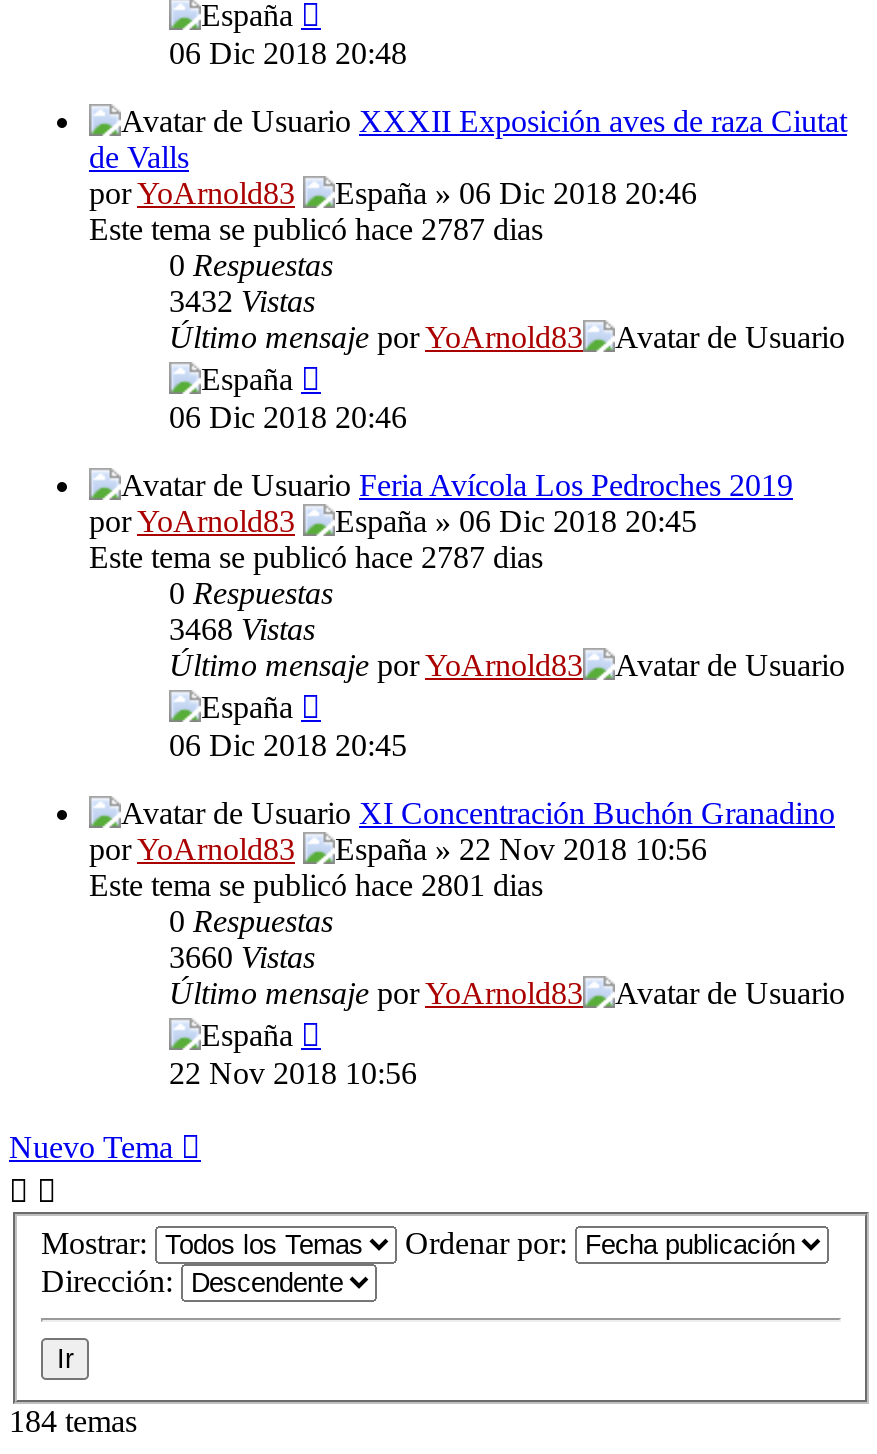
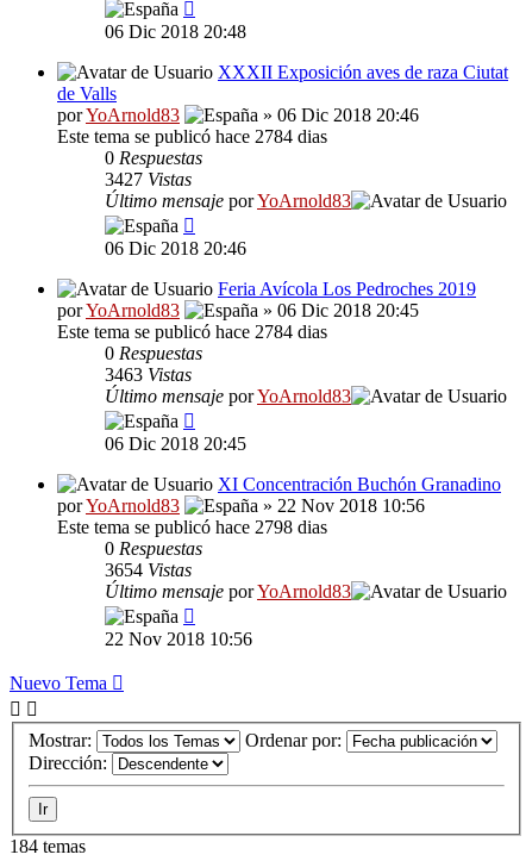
[89,211,543,245] Este tema se publicó hace 2787 dias -> [57,126,327,146] Este tema se publicó hace 2784 dias
[169,283,315,317] 3432 Vistas -> [105,169,192,189] 3427 Vistas
[89,539,543,573] Este tema se publicó hace 2787 dias -> [57,321,327,341] Este tema se publicó hace 2784 dias
[169,611,315,645] 3468Vistas -> [105,364,192,384] 3463Vistas
[89,867,543,901] Este tema se publicó hace 2801 dias -> [57,517,327,537] Este tema se publicó hace 2798 dias
[169,939,315,973] 3660Vistas -> [105,559,192,580] 3654Vistas

